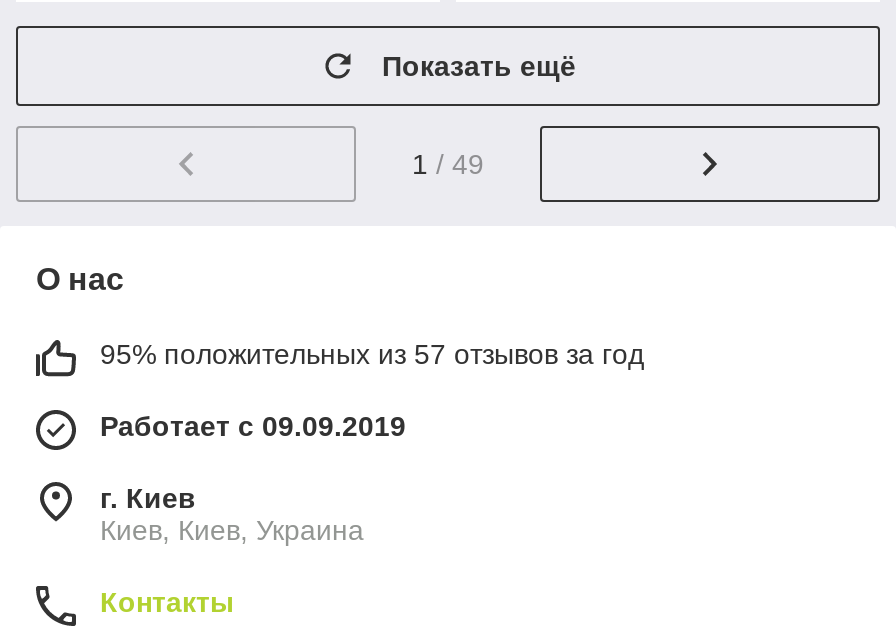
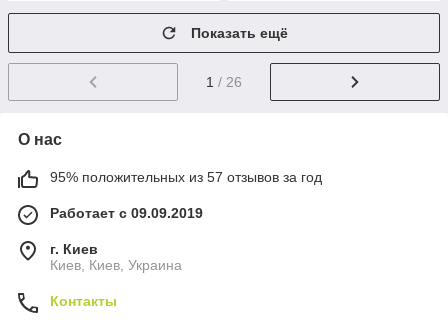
[412,149,484,181] 1 / 49 -> [206,74,242,90] 1 / 26

